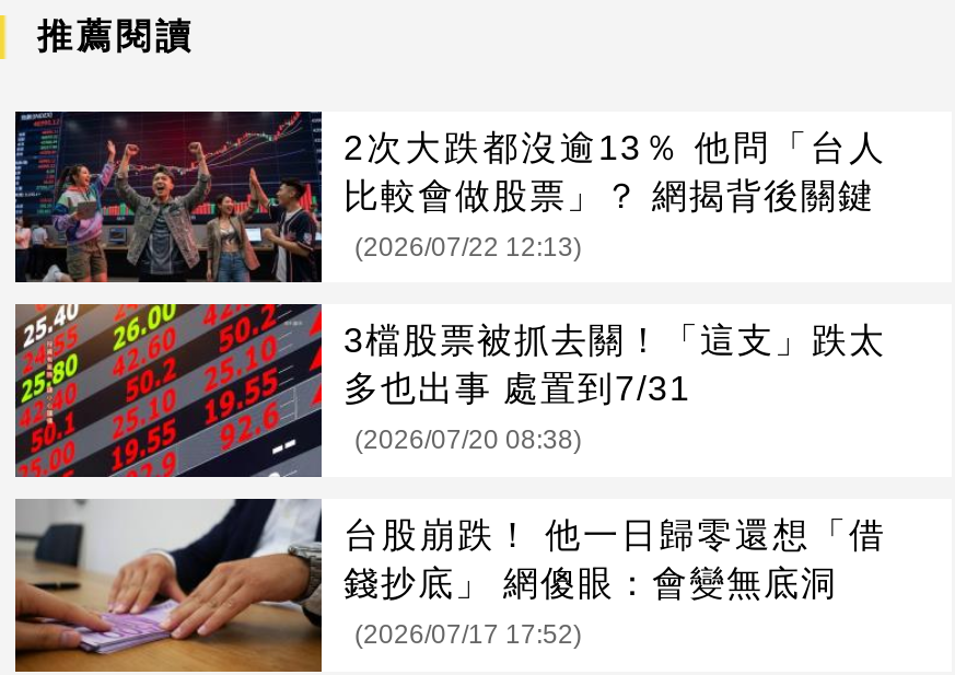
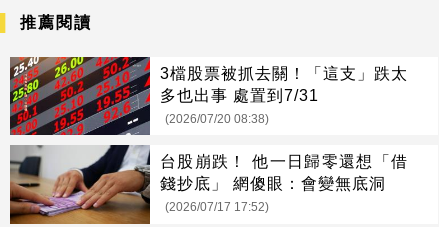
[13,109,886,284] [image] | 2次大跌都沒逾13％ 他問「台人 | 比較會做股票」？ 網揭背後關鍵 | (2026/07/22 12:13) -> none

